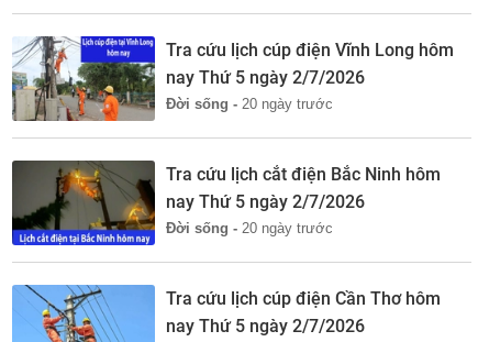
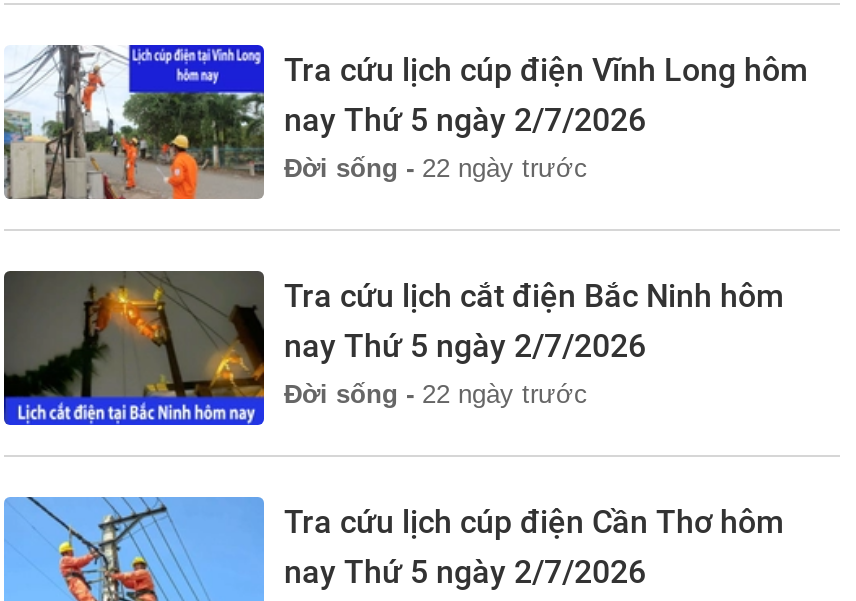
[166,96,333,113] Đời sống - 20 ngày trước -> [284,154,588,184] Đời sống - 22 ngày trước
[166,220,333,237] Đời sống - 20 ngày trước -> [284,380,588,410] Đời sống - 22 ngày trước

